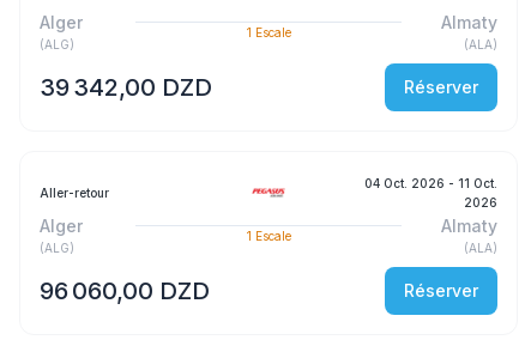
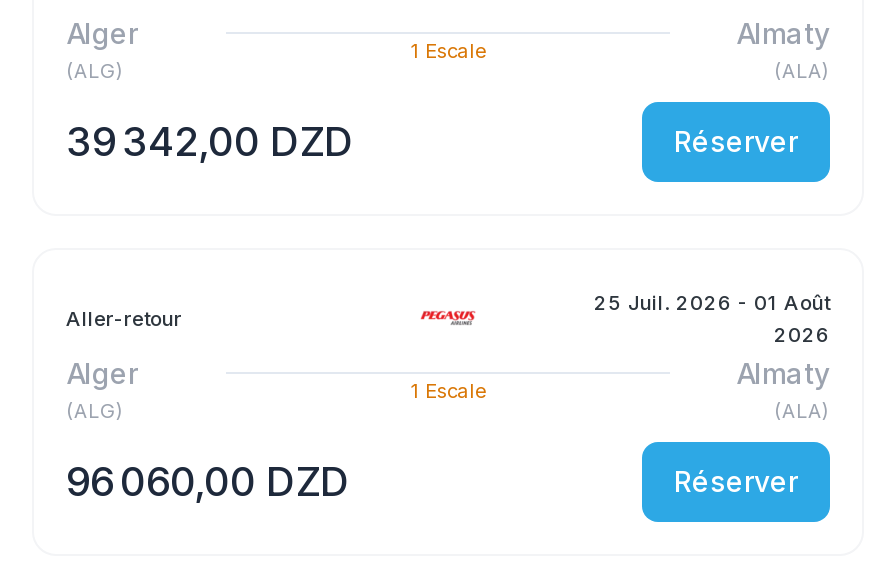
[364,176,497,190] 04 Oct. 2026 - 11 Oct. -> [594,290,830,314] 25 Juil. 2026 - 01 Août

